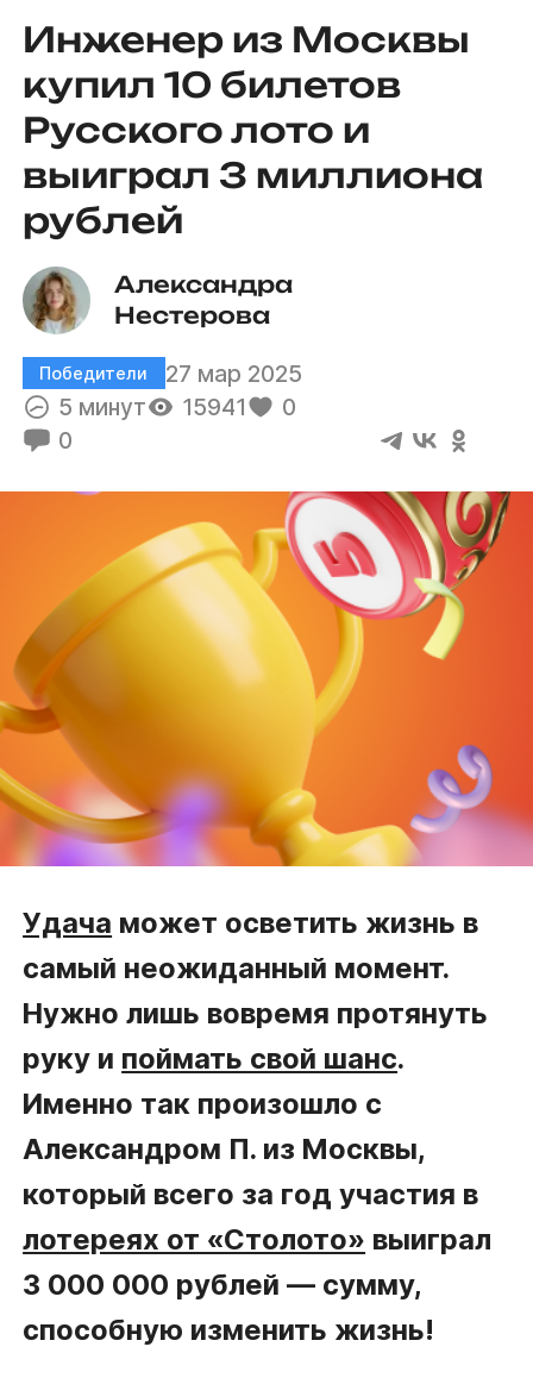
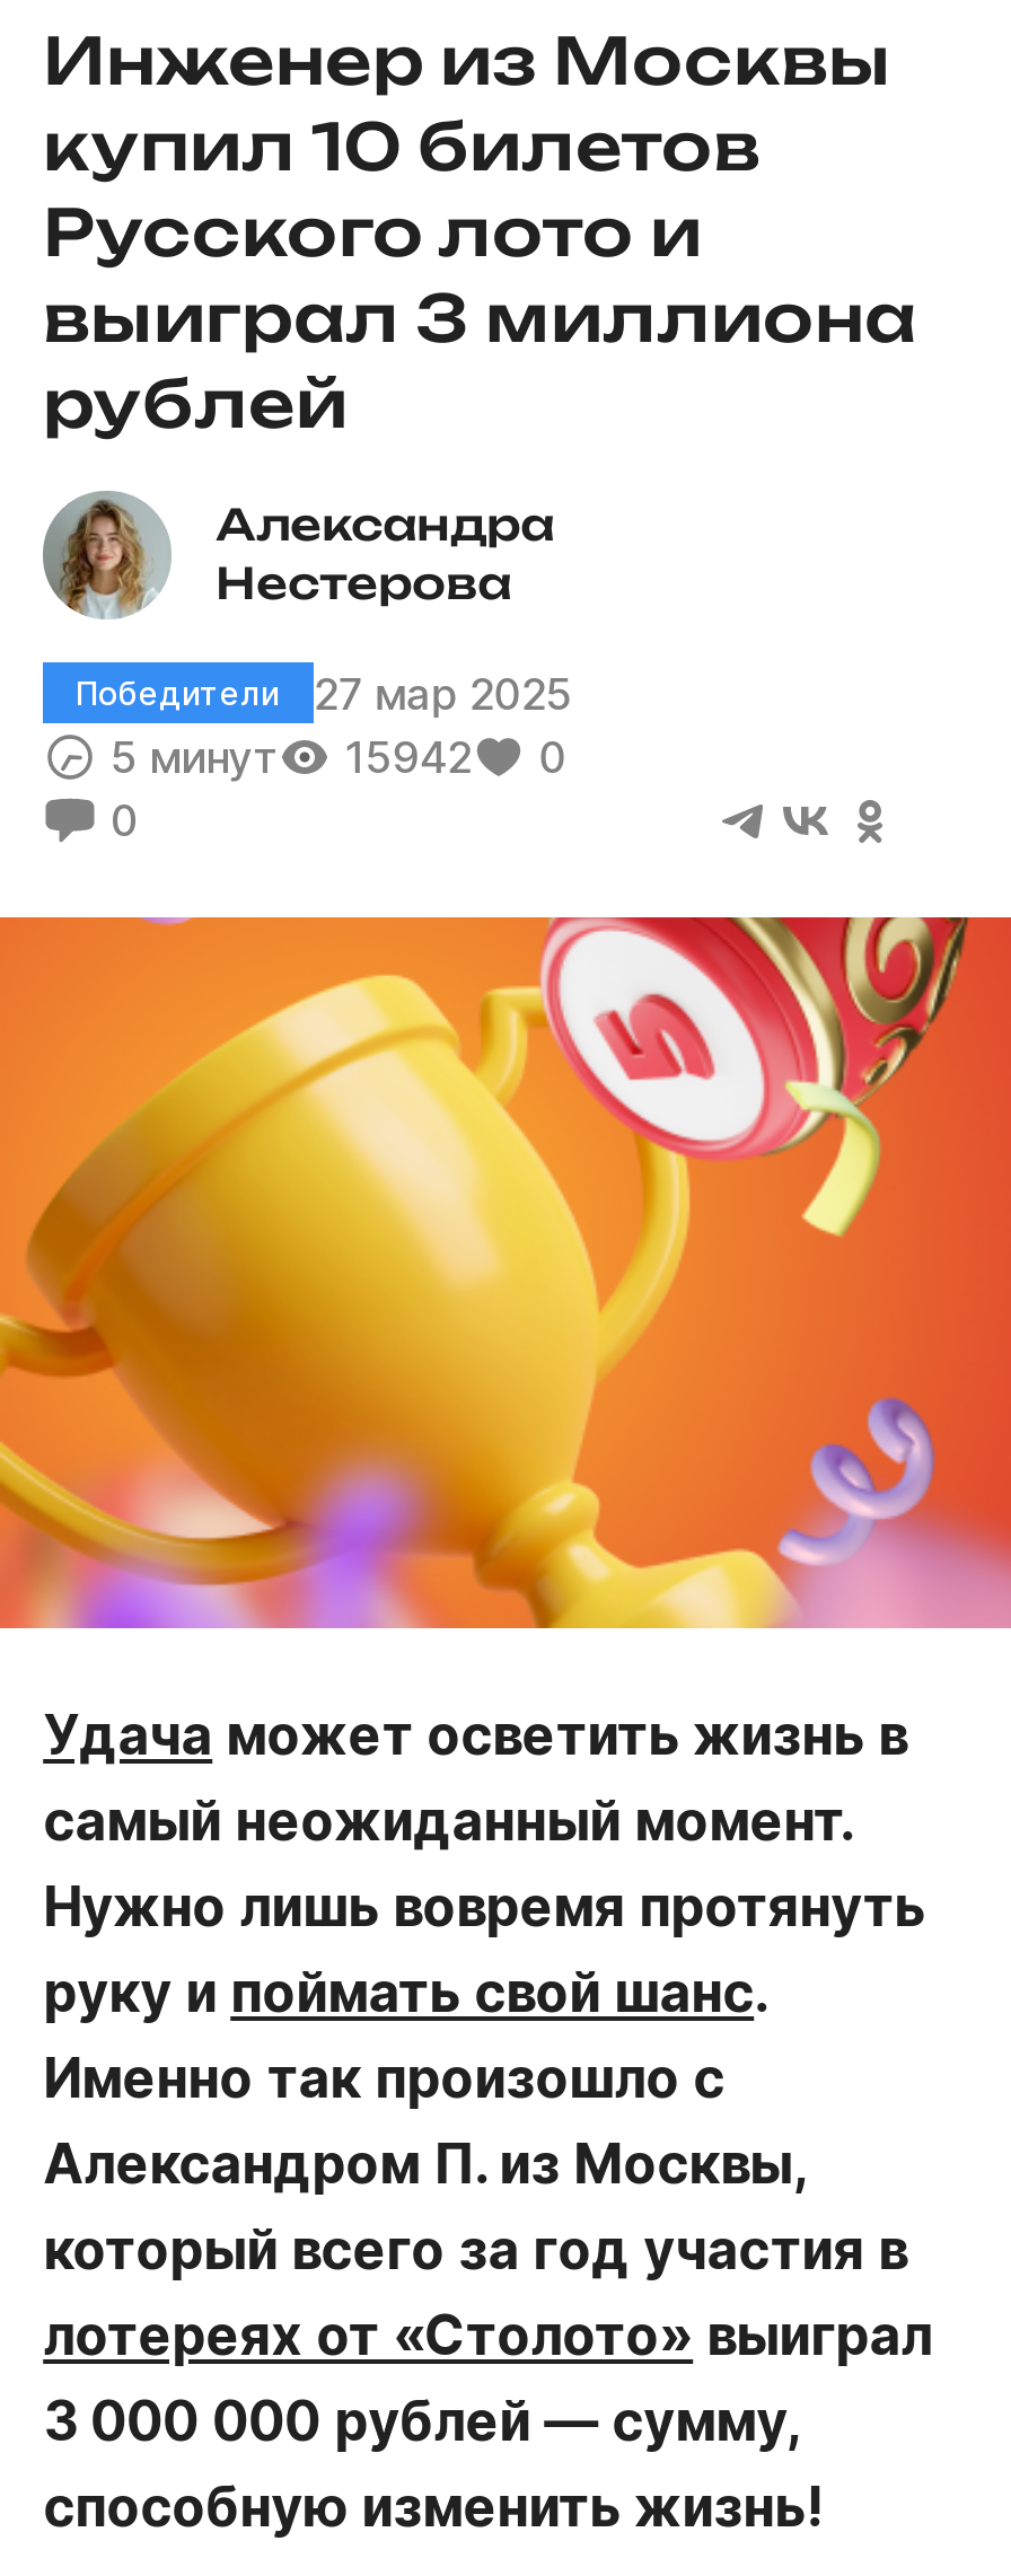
[58,393,296,421] 5 минут 15941 0 -> [111,730,566,784] 5 минут 15942 0

